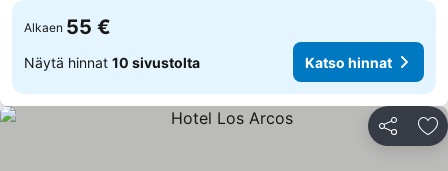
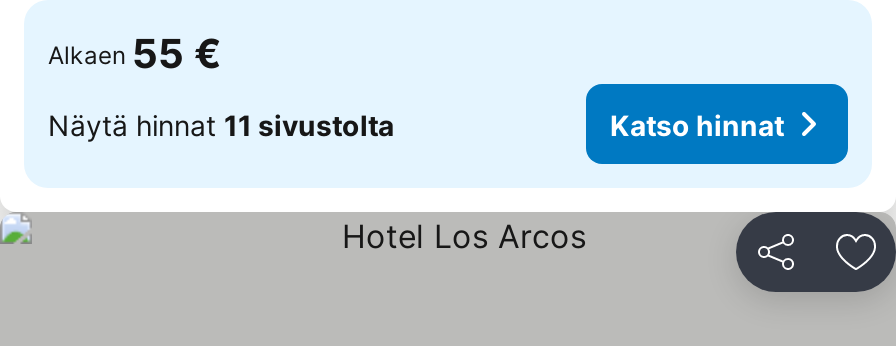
[24,53,200,70] Näytä hinnat 10 sivustolta -> [48,107,394,141] Näytä hinnat 11 sivustolta

